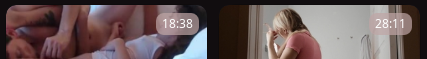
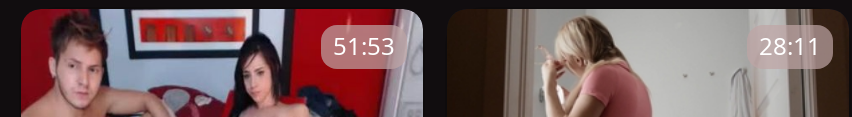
[162,15,193,32] 18:38 -> [333,29,395,63] 51:53

